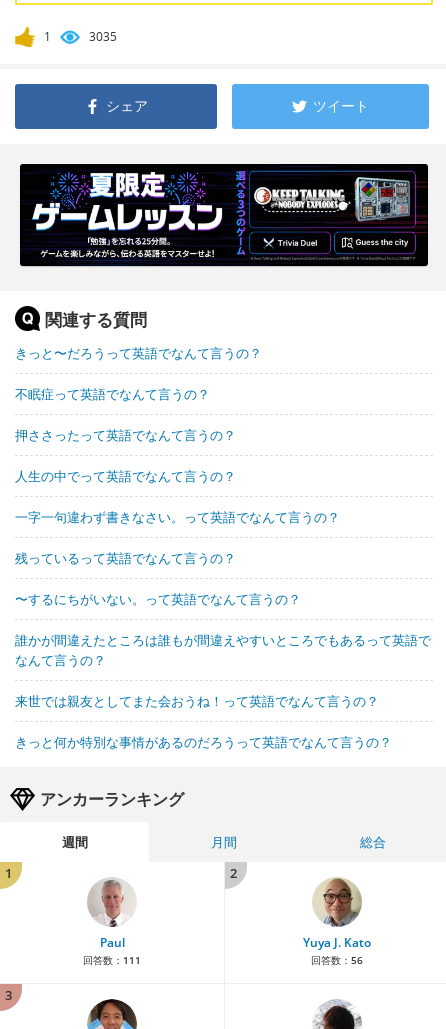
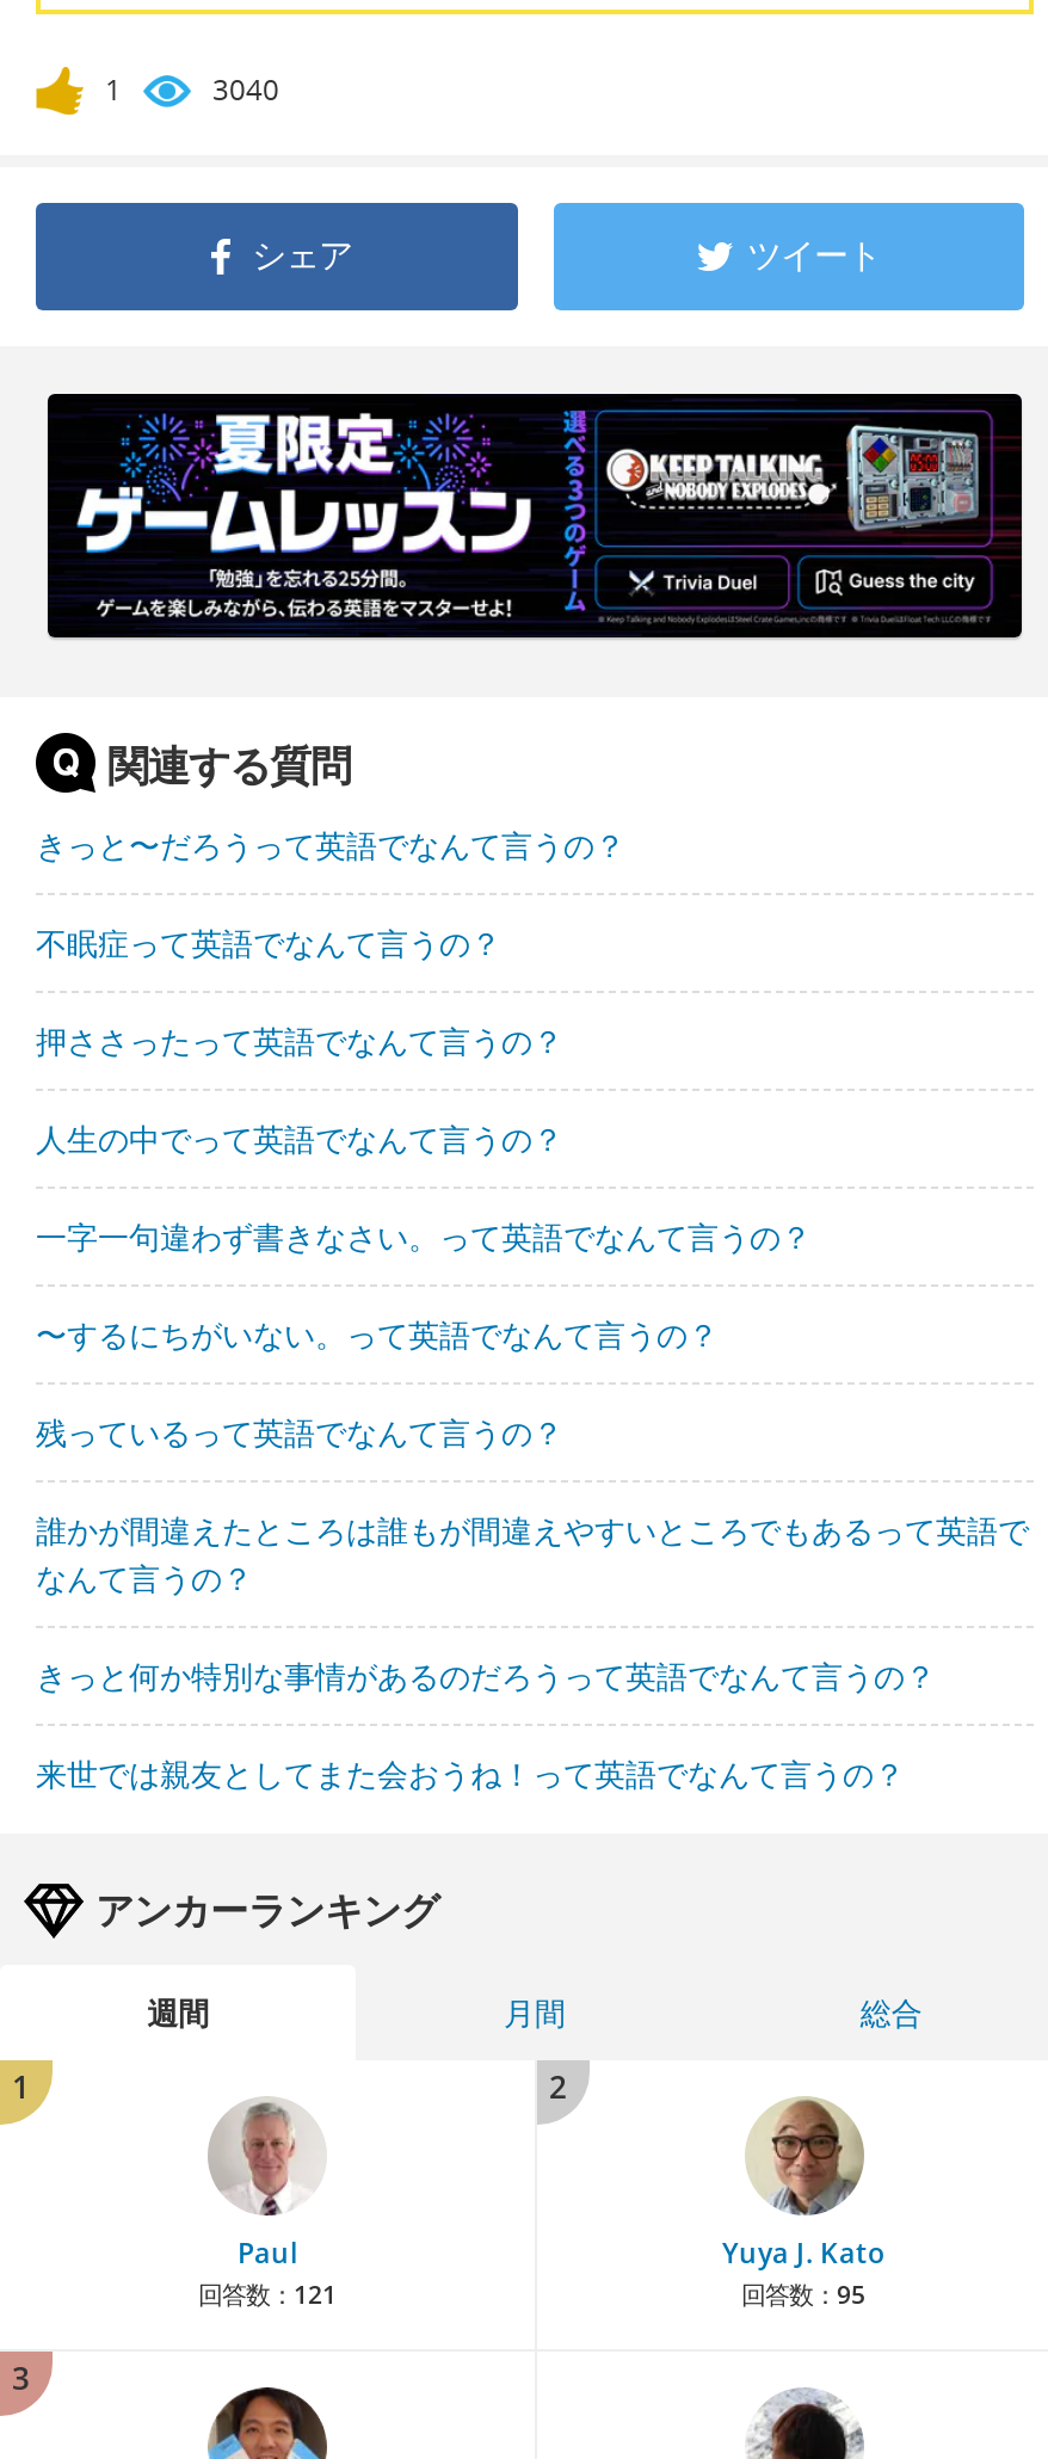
[89,28,117,45] 3035 -> [212,70,279,111] 3040
moved [15,549,236,567] -> [36,1412,563,1455]: 残っているって英語でなんて言うの？
moved [15,590,301,608] -> [36,1314,719,1357]: 〜するにちがいない。って英語でなんて言うの？
moved [15,692,379,710] -> [36,1753,905,1796]: 来世では親友としてまた会おうね！って英語でなんて言うの？
moved [15,733,392,751] -> [36,1655,936,1698]: きっと何か特別な事情があるのだろうって英語でなんて言うの？
[83,953,141,967] 回答数：111 -> [198,2279,337,2312] 回答数：121
[310,953,362,967] 回答数：56 -> [741,2279,865,2312] 回答数：95

